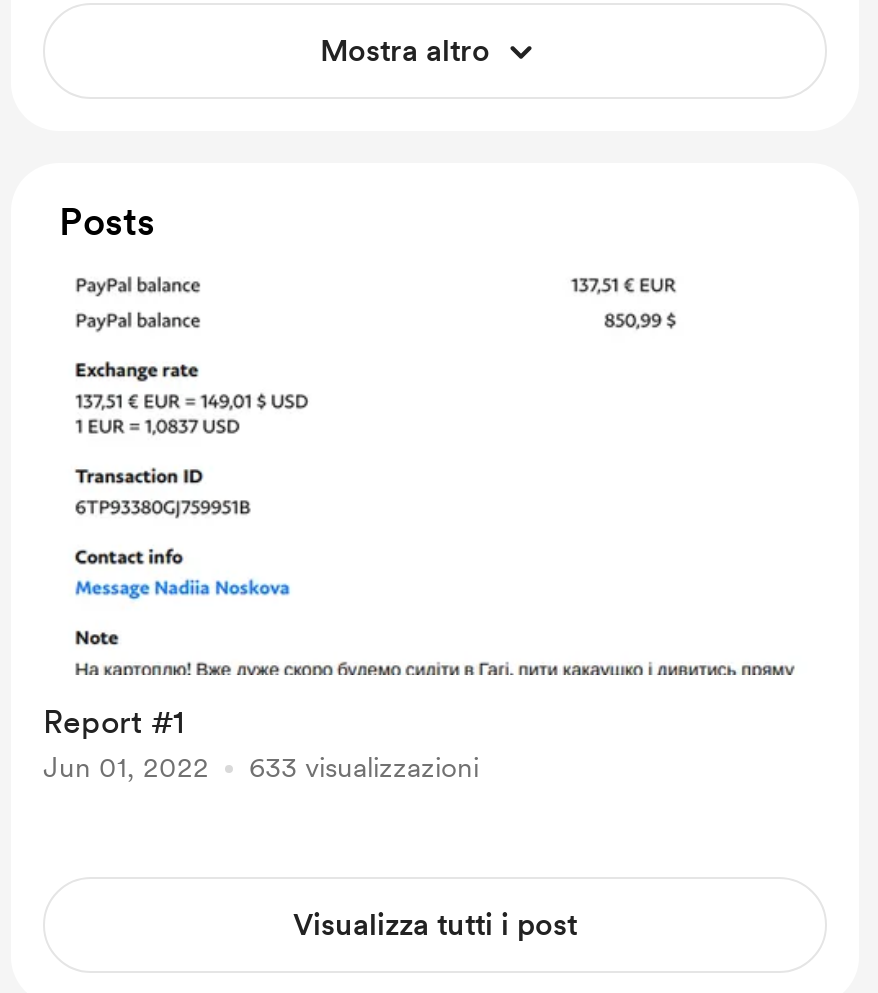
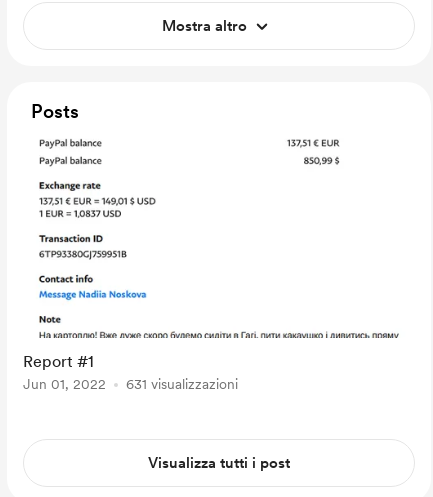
[249,751,479,783] 633 visualizzazioni -> [126,376,238,392] 631 visualizzazioni

